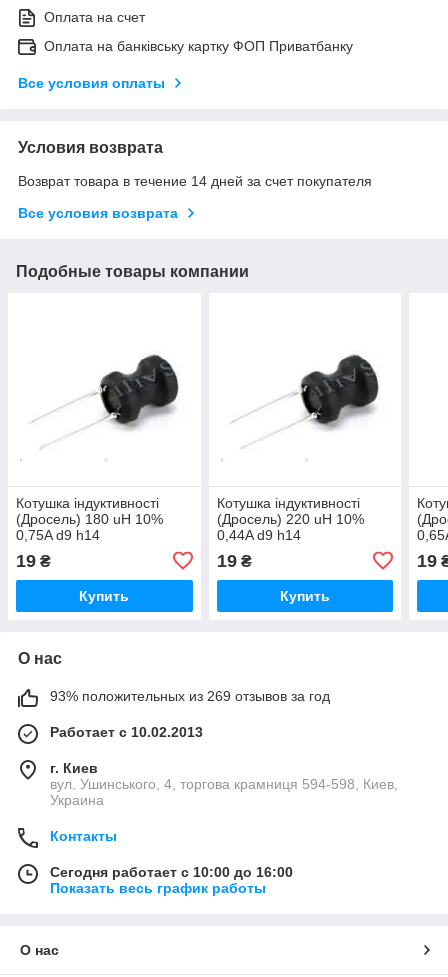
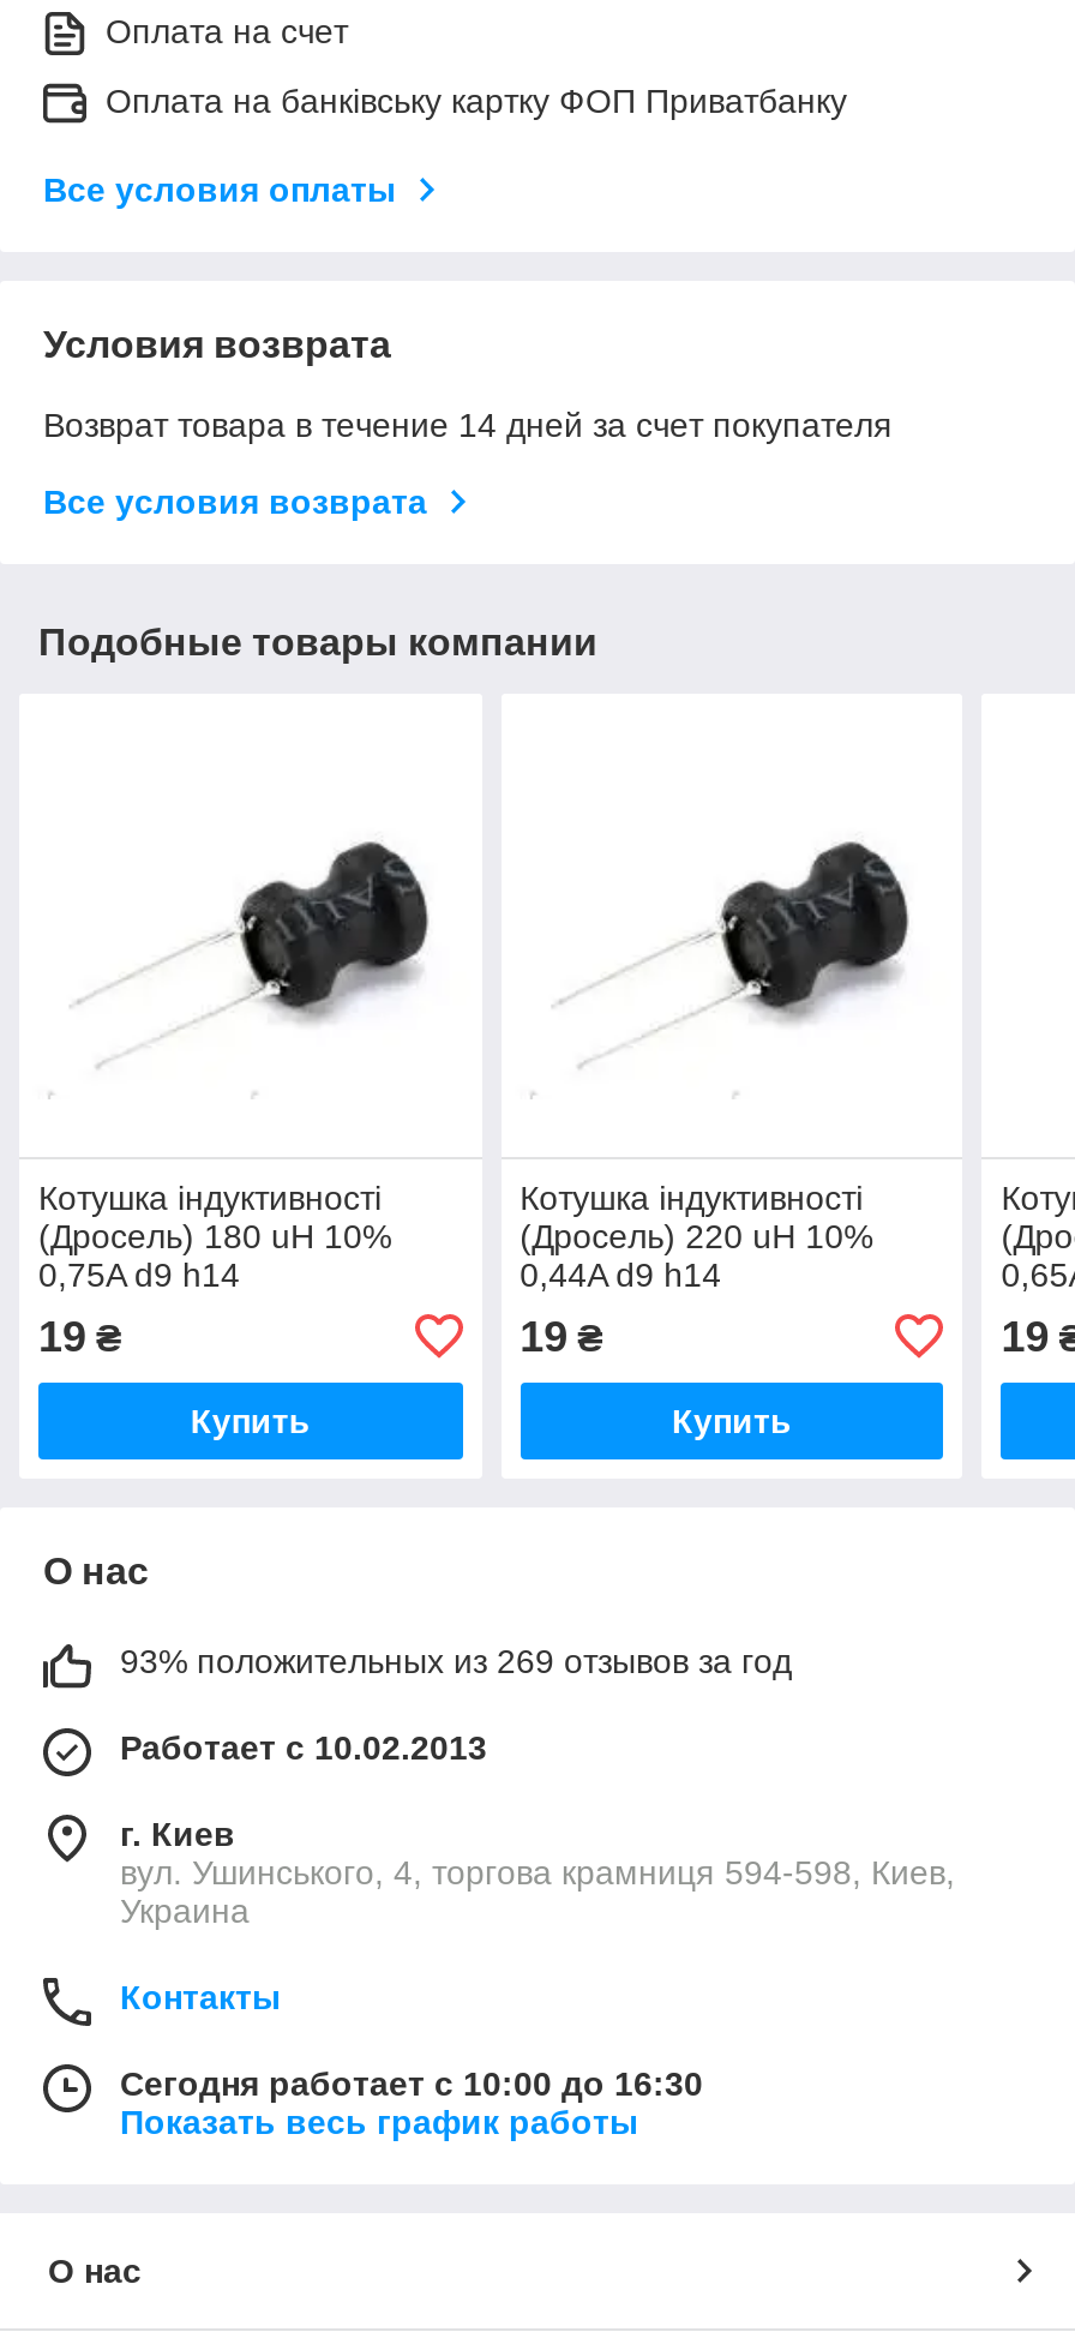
[50,864,293,880] Сегодня работает с 10:00 до 16:00 -> [120,2063,703,2102] Сегодня работает с 10:00 до 16:30

